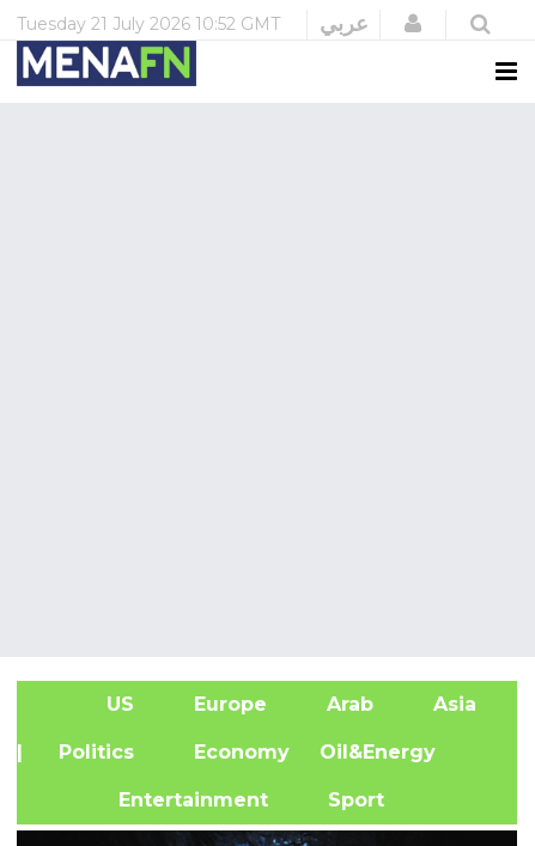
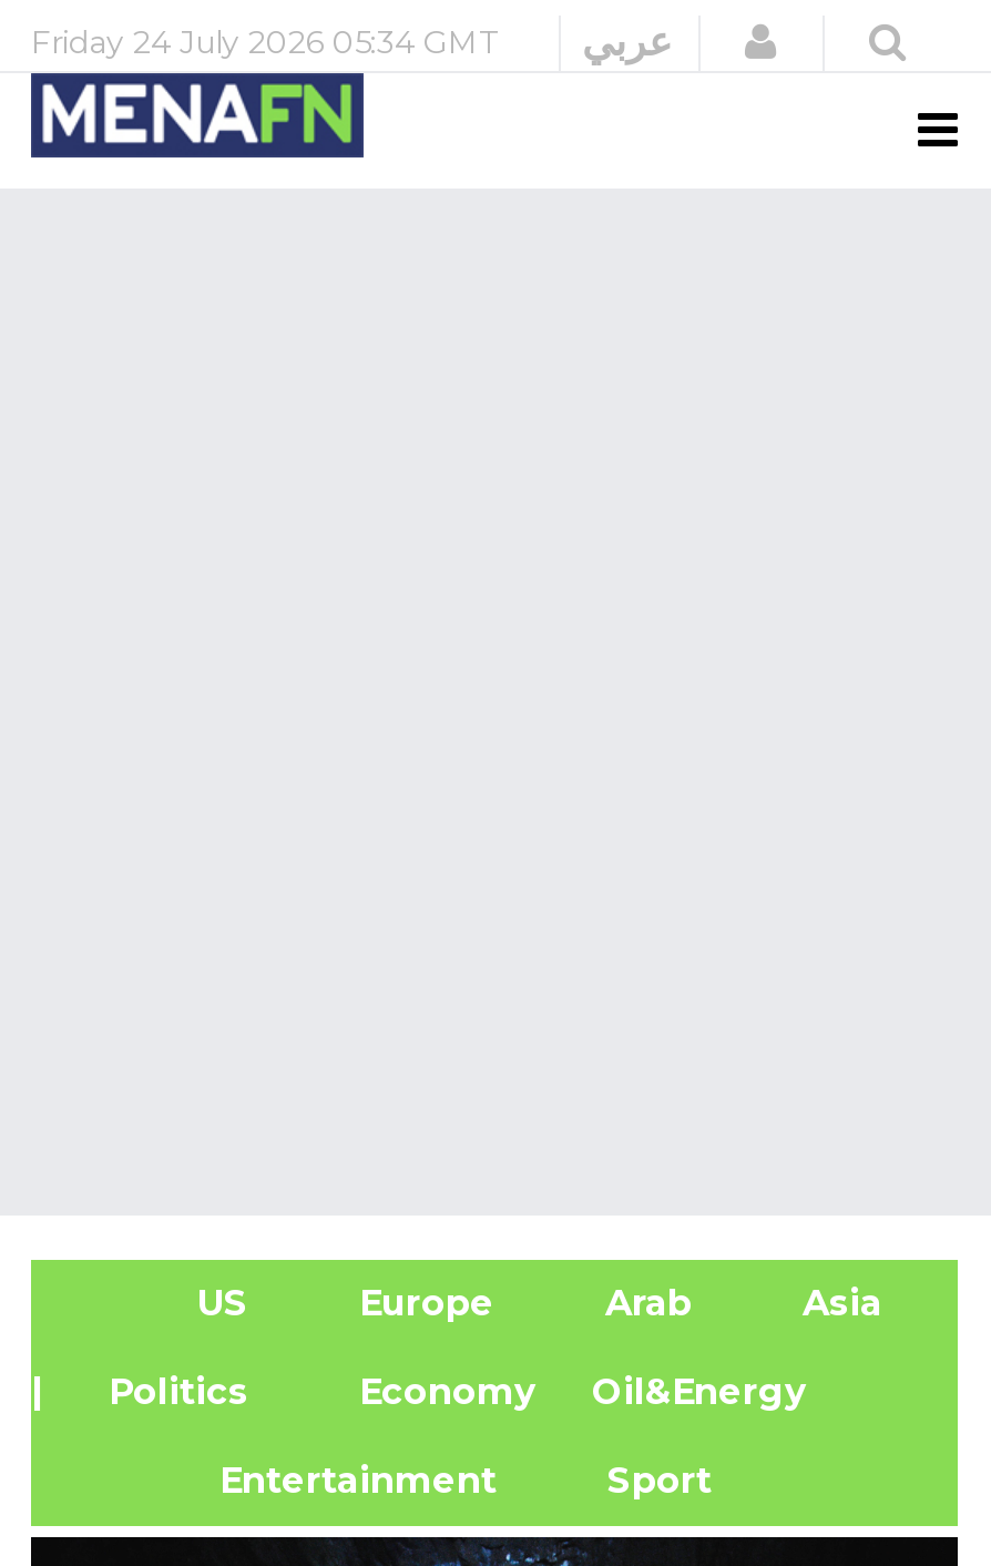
[17,13,280,35] Tuesday 21 July 2026 10:52 GMT -> [31,22,497,62] Friday 24 July 2026 05:34 GMT

